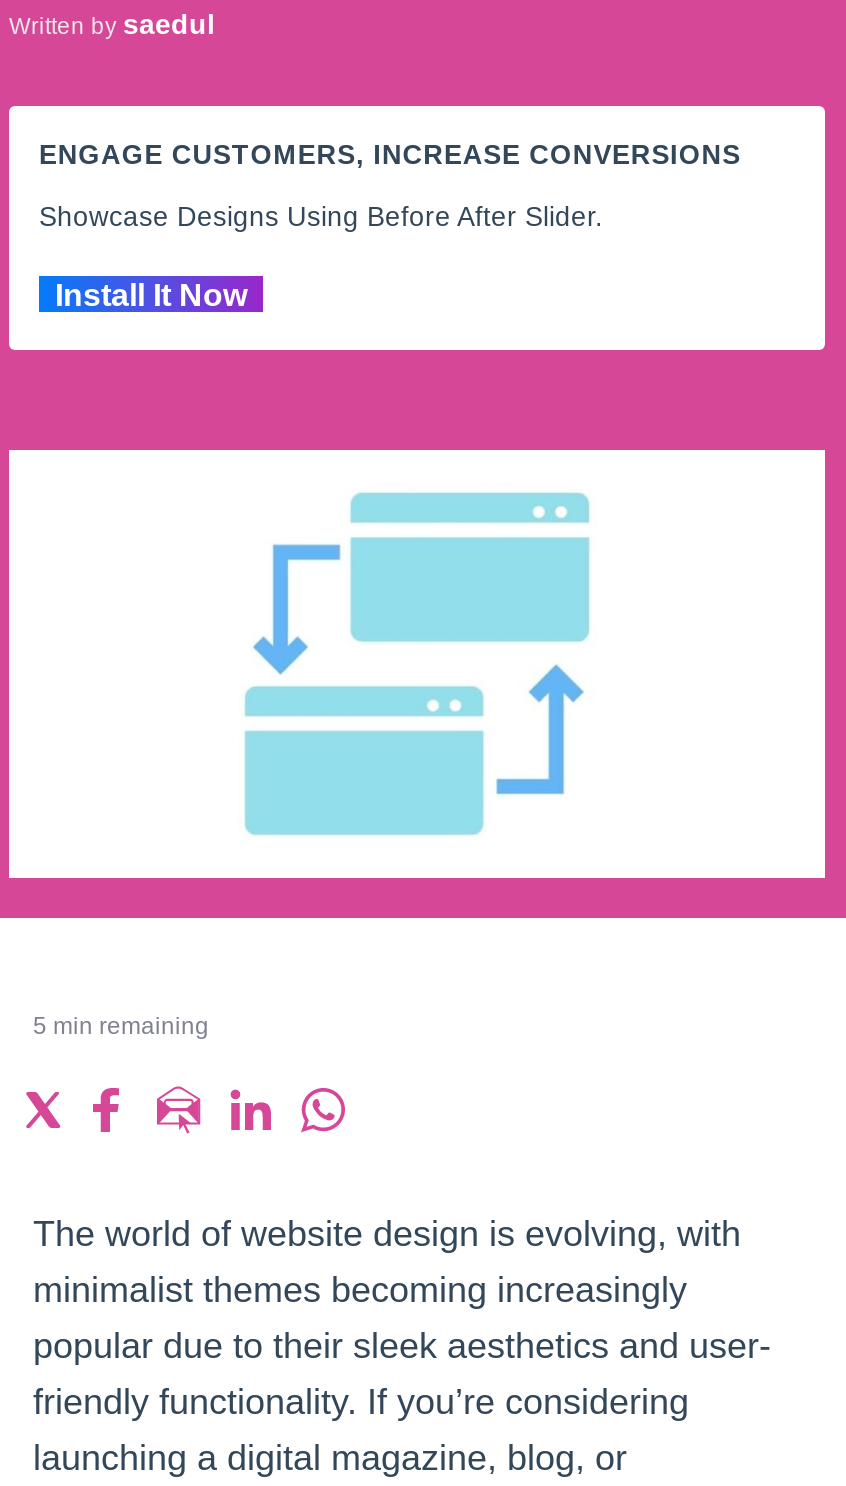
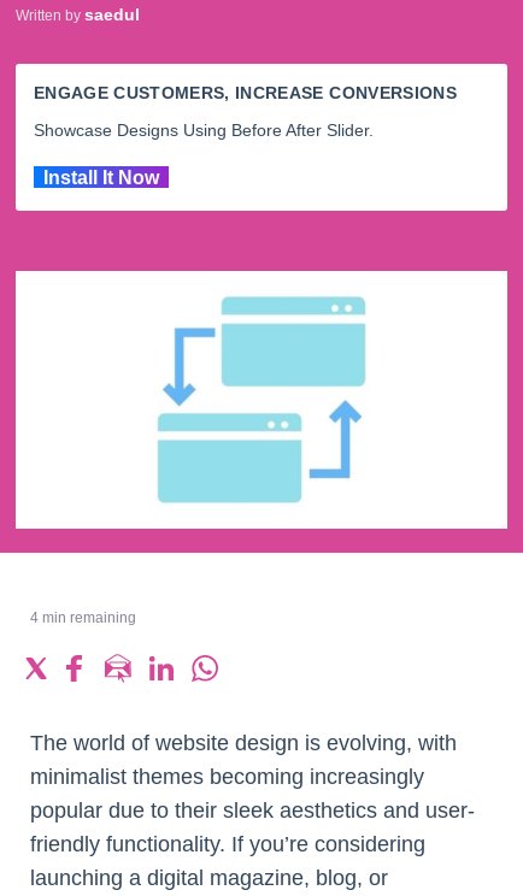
[33,1011,209,1039] 5 min remaining -> [30,609,136,626] 4 min remaining

